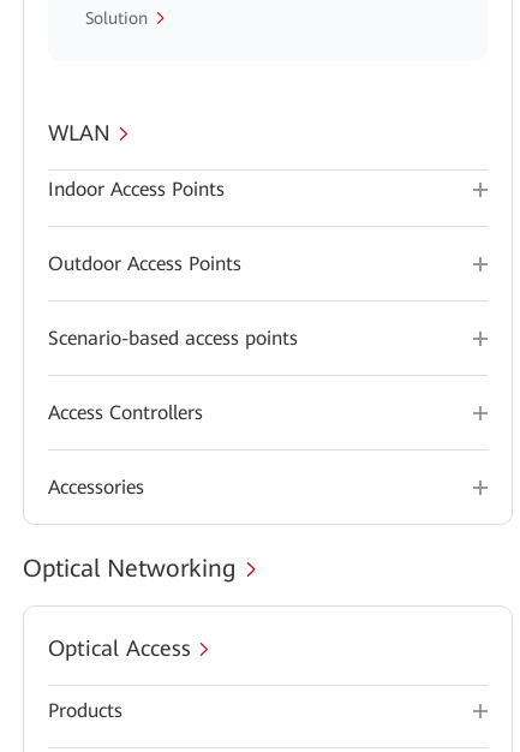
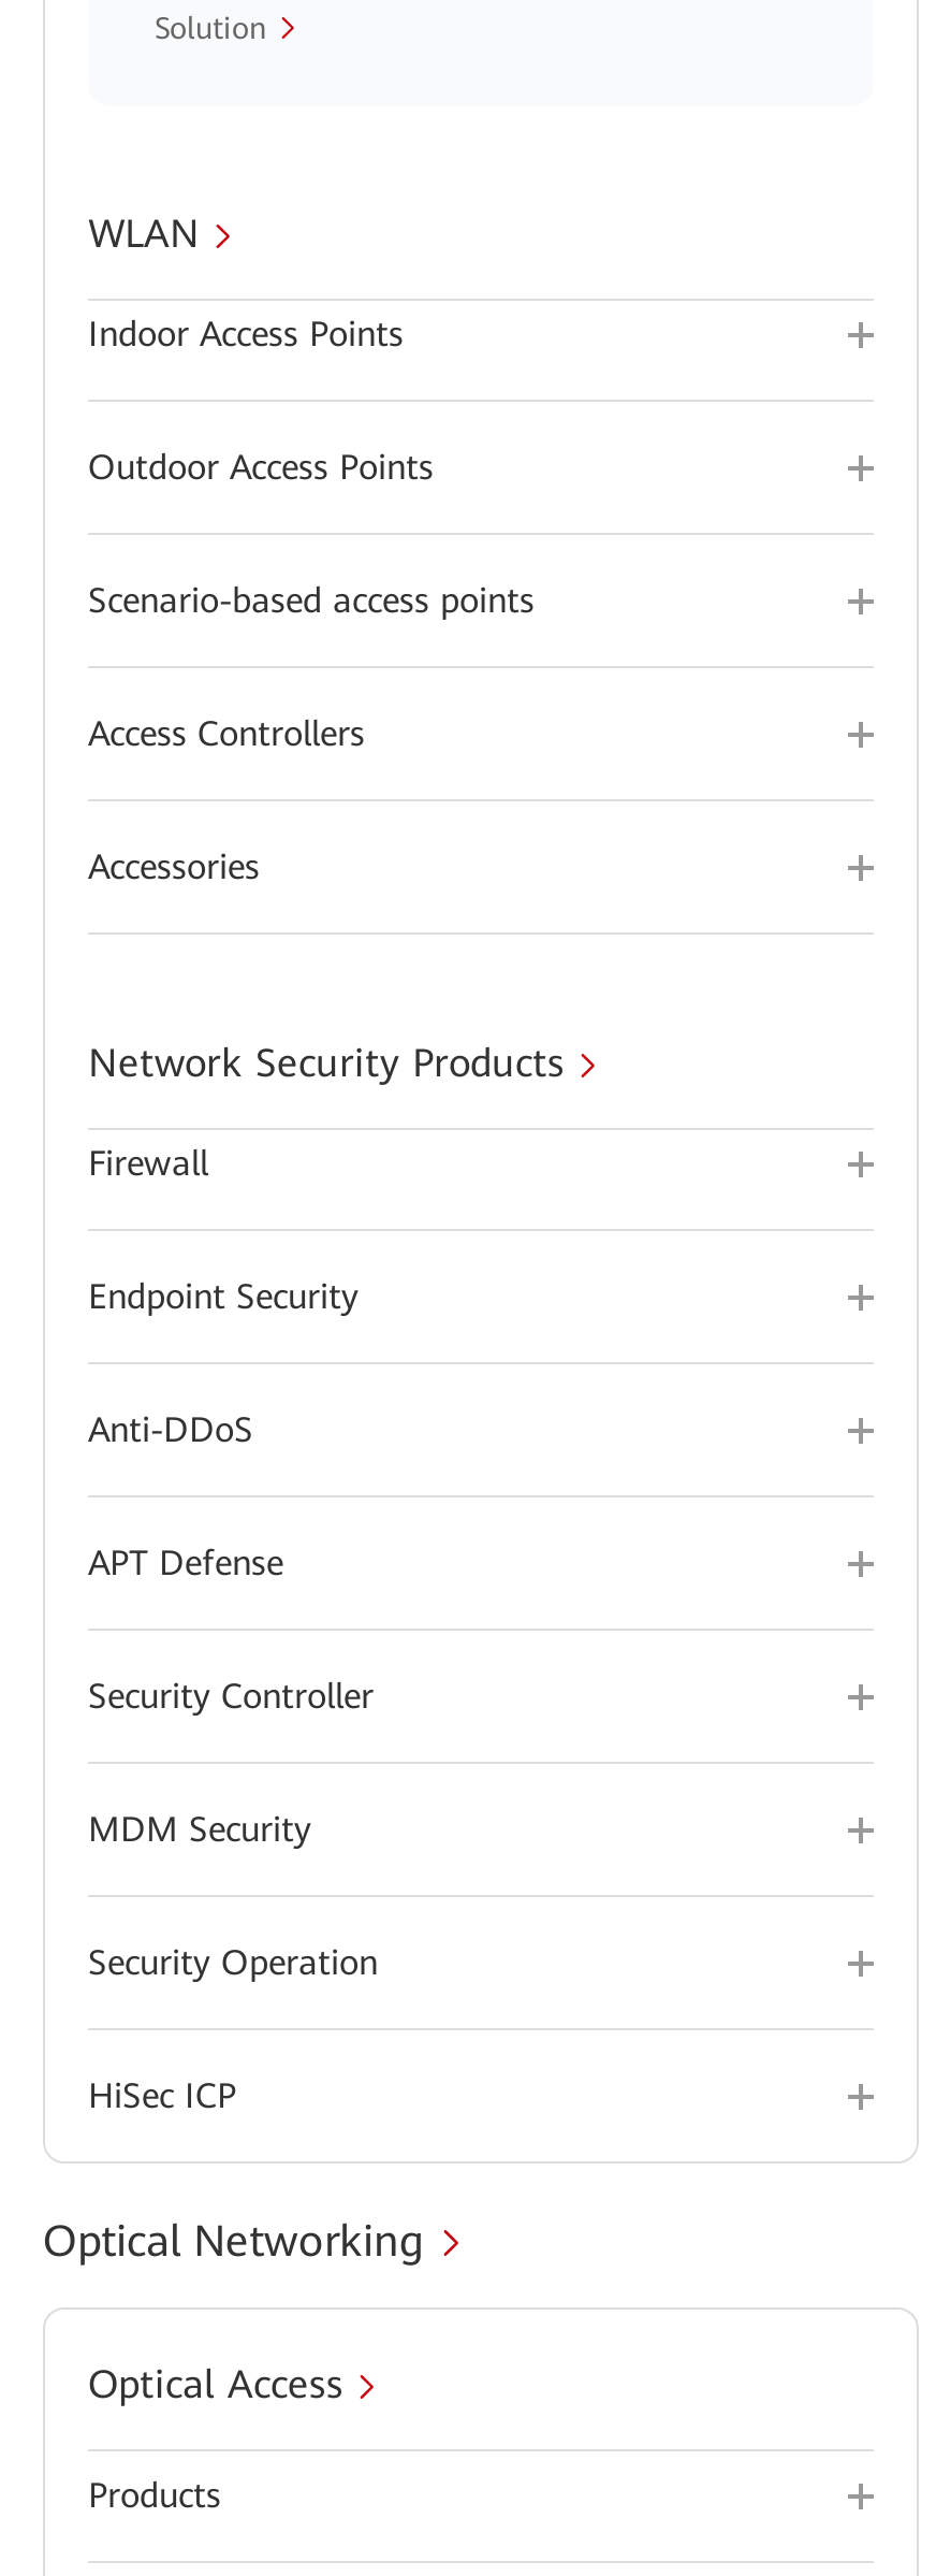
none -> [88,1040,565,2116] Network Security Products | Firewall | Endpoint Security | Anti-DDoS | APT Defense | Security Controller | MDM Security | Security Operation | HiSec ICP

